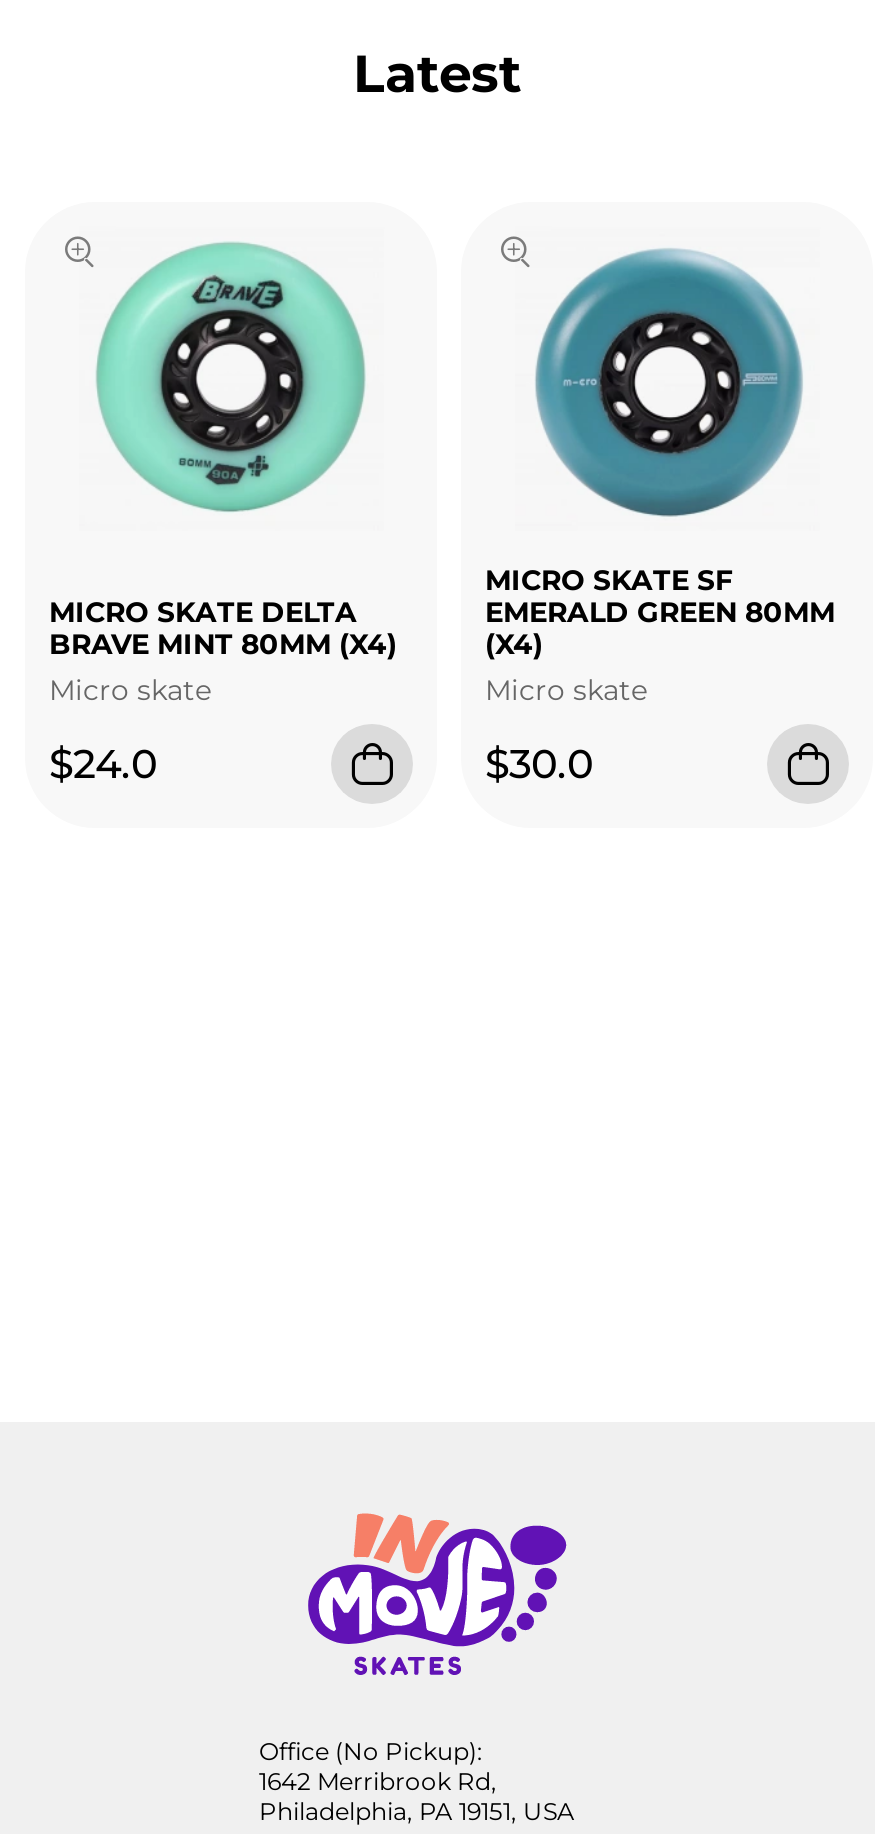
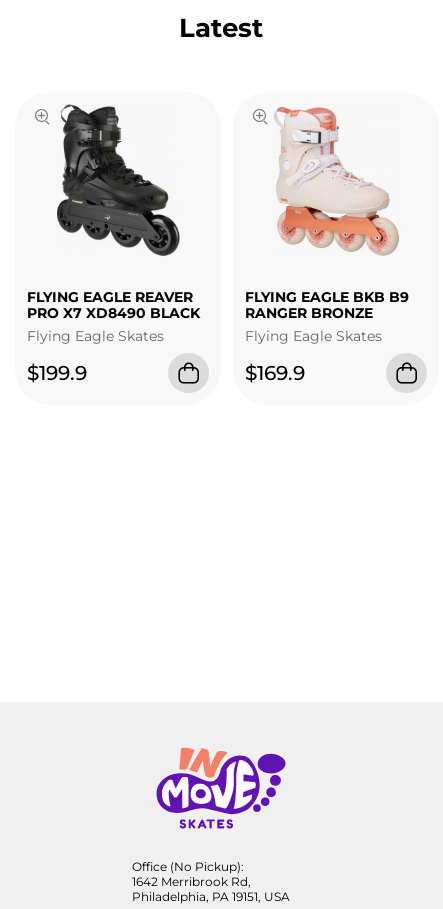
[49,228,397,708] [image] | MICRO SKATE DELTA | BRAVE MINT 80MM (X4) | Micro skate -> [27,104,200,345] [image] | FLYING EAGLE REAVER | PRO X7 XD8490 BLACK | Flying Eagle Skates
[485,232,835,708] [image] | MICRO SKATE SF | EMERALD GREEN 80MM | (X4) | Micro skate -> [245,106,409,345] [image] | FLYING EAGLE BKB B9 | RANGER BRONZE | Flying Eagle Skates
[49,740,157,788] $24.0 -> [27,361,87,385] $199.9
[485,740,593,788] $30.0 -> [245,361,305,385] $169.9

